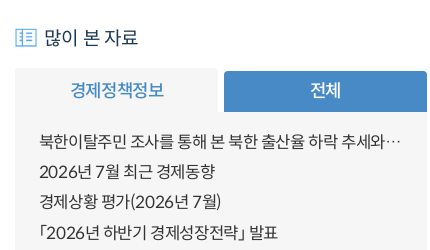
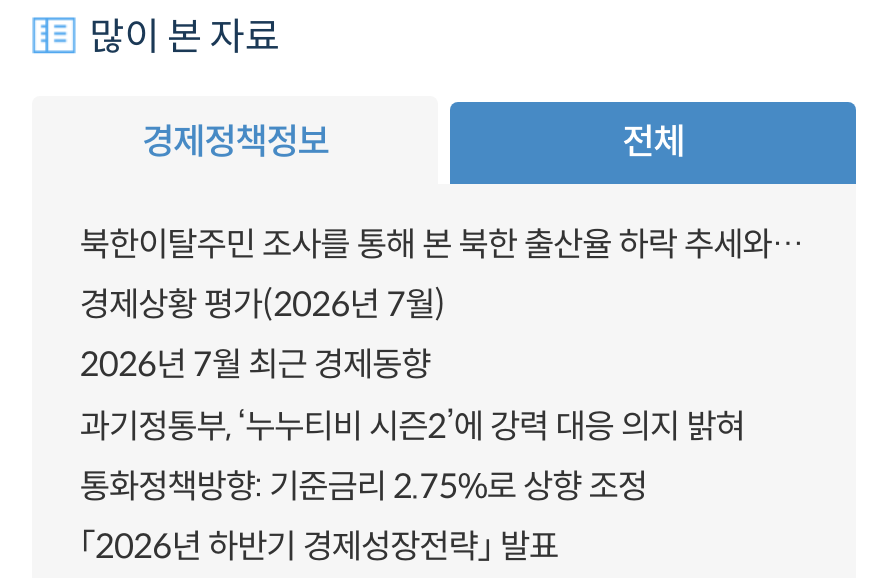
none -> [80,406,745,508] 과기정통부, ‘누누티비 시즌2’에 강력 대응 의지 밝혀 | 통화정책방향: 기준금리 2.75%로 상향 조정
moved [39,192,222,213] -> [80,284,445,326]: 경제상황 평가(2026년 7월)

